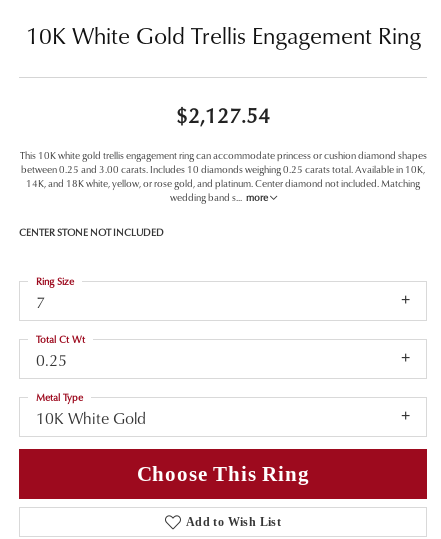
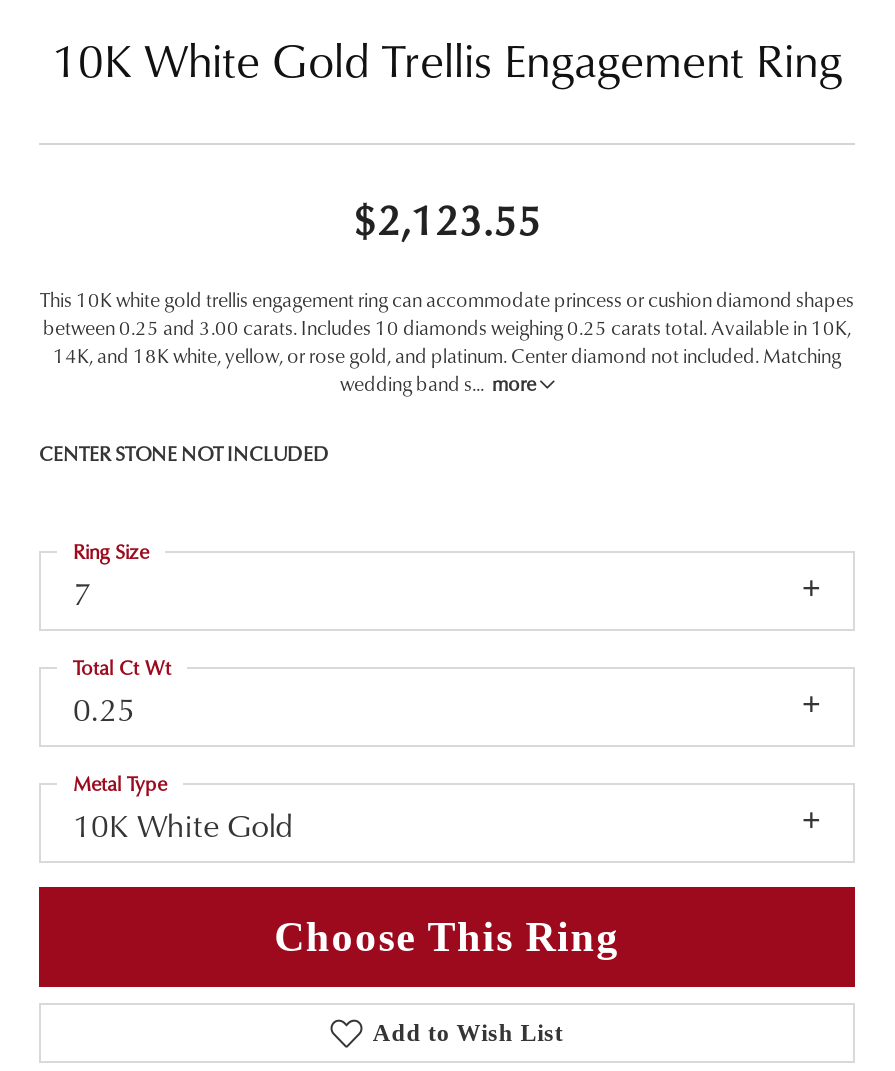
[176,101,270,130] $2,127.54 -> [353,191,541,249] $2,123.55

